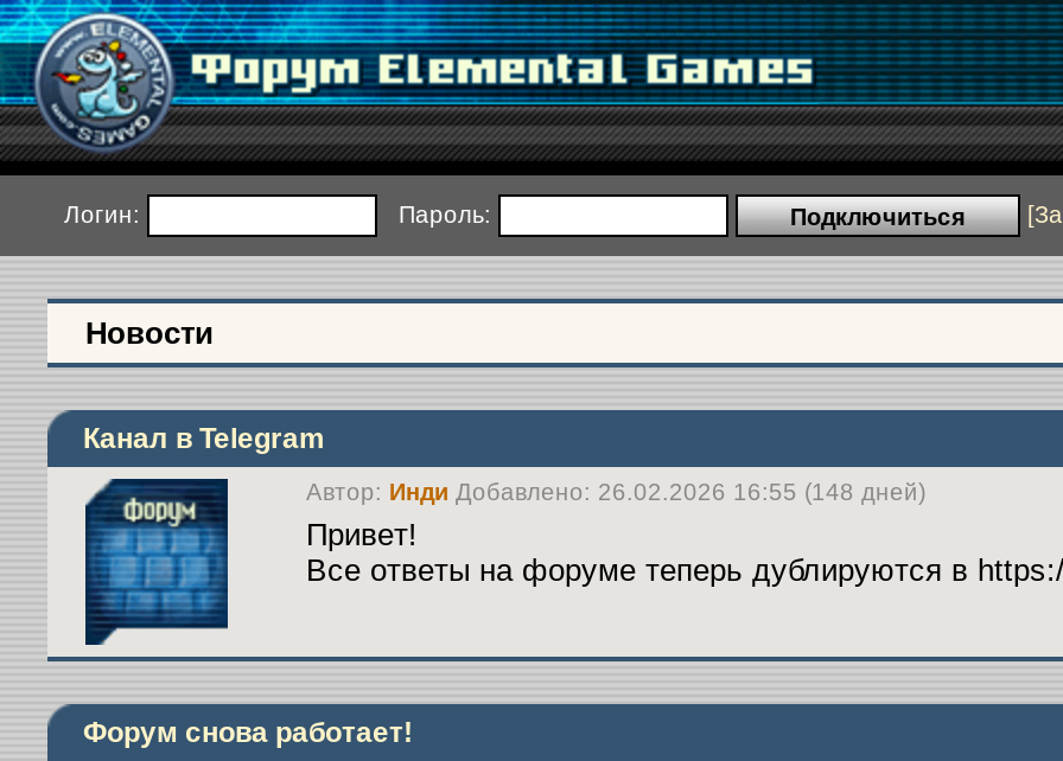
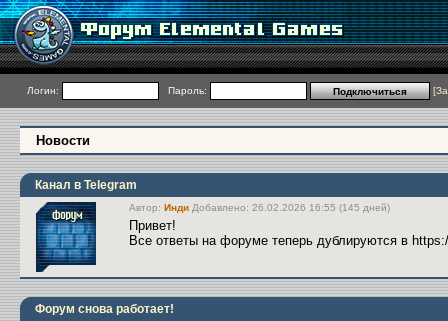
[306,479,925,505] Автор: Инди Добавлено: 26.02.2026 16:55 (148 дней) -> [129,202,390,213] Автор: Инди Добавлено: 26.02.2026 16:55 (145 дней)

